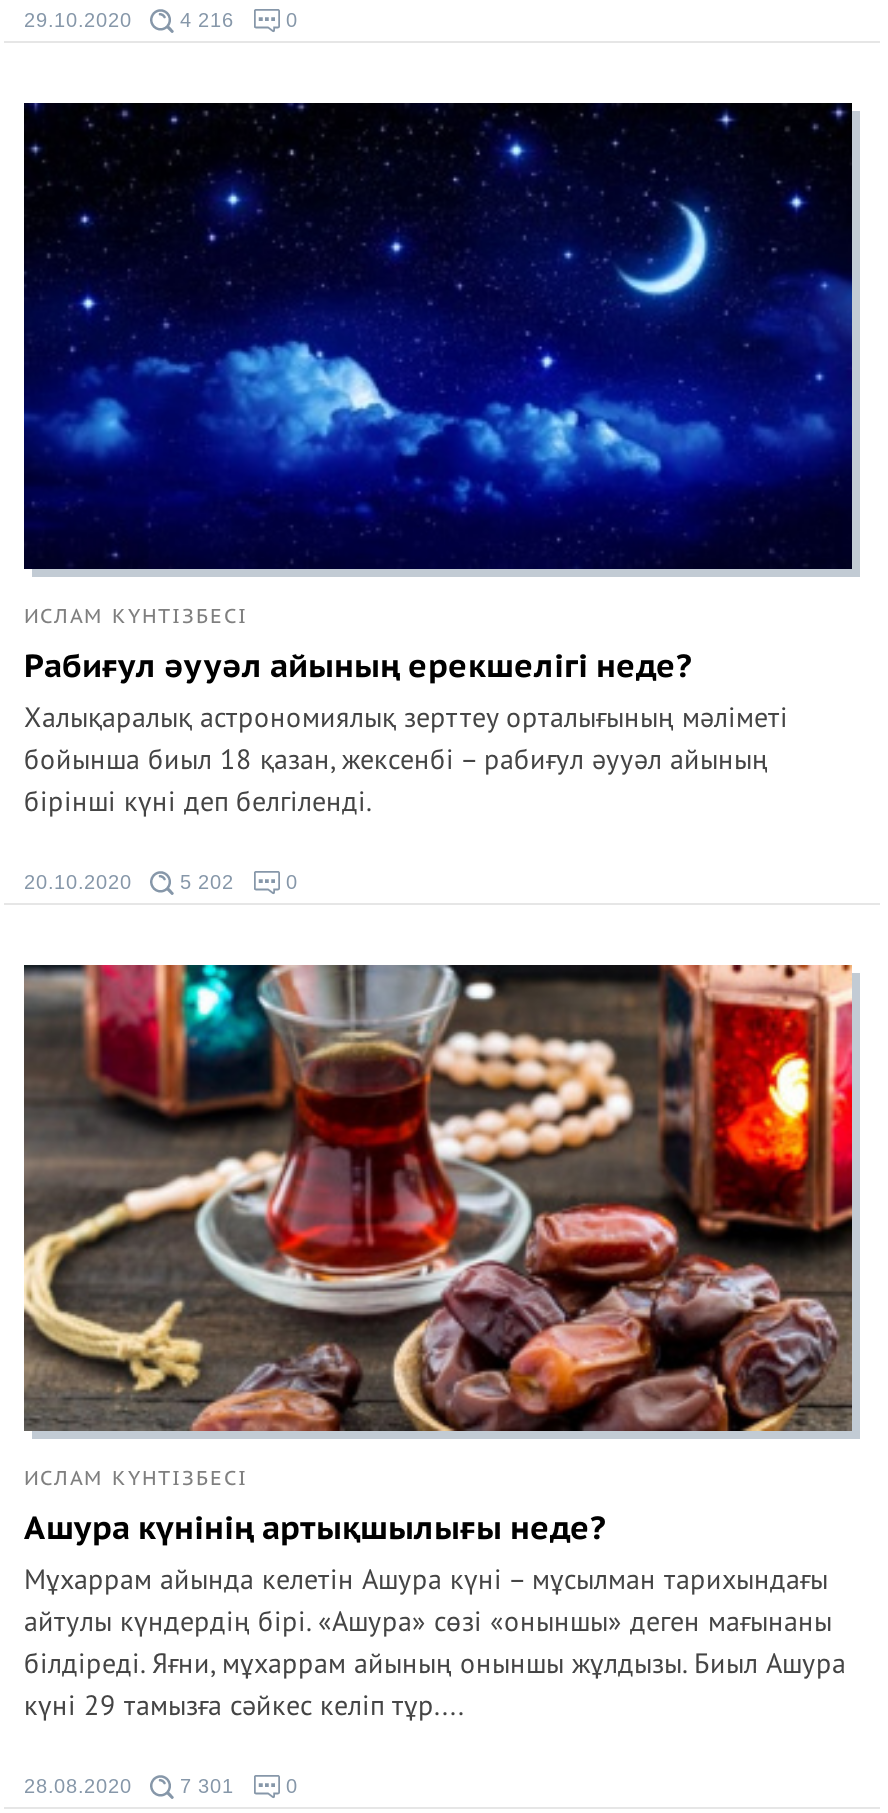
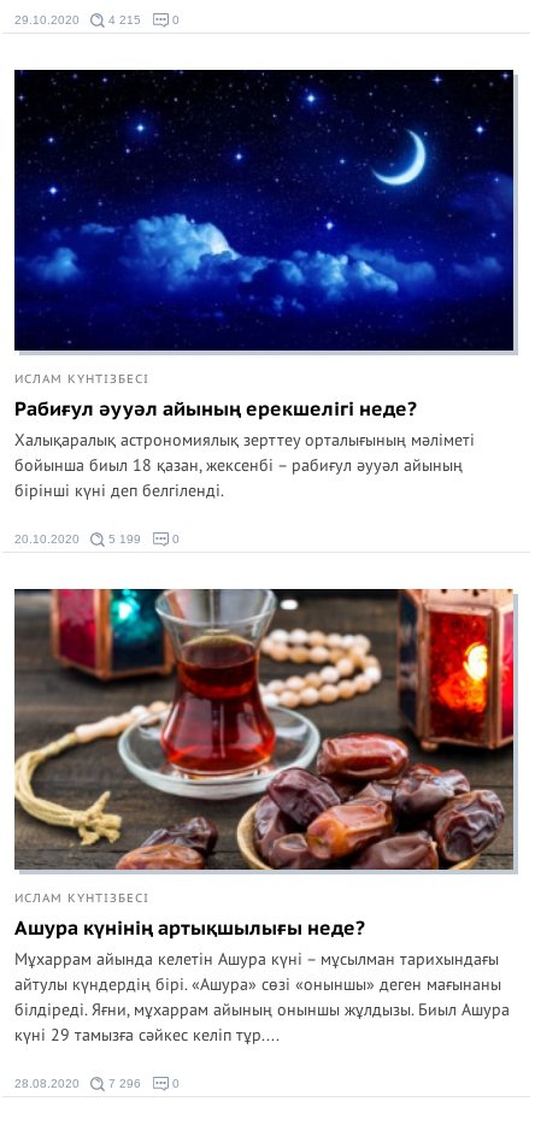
[24,9,234,31] 29.10.2020 4 216 -> [14,13,141,27] 29.10.2020 4 215
[24,871,234,893] 20.10.2020 5 202 -> [14,532,141,546] 20.10.2020 5 199
[24,1775,234,1797] 28.08.2020 7 301 -> [14,1077,141,1090] 28.08.2020 7 296

